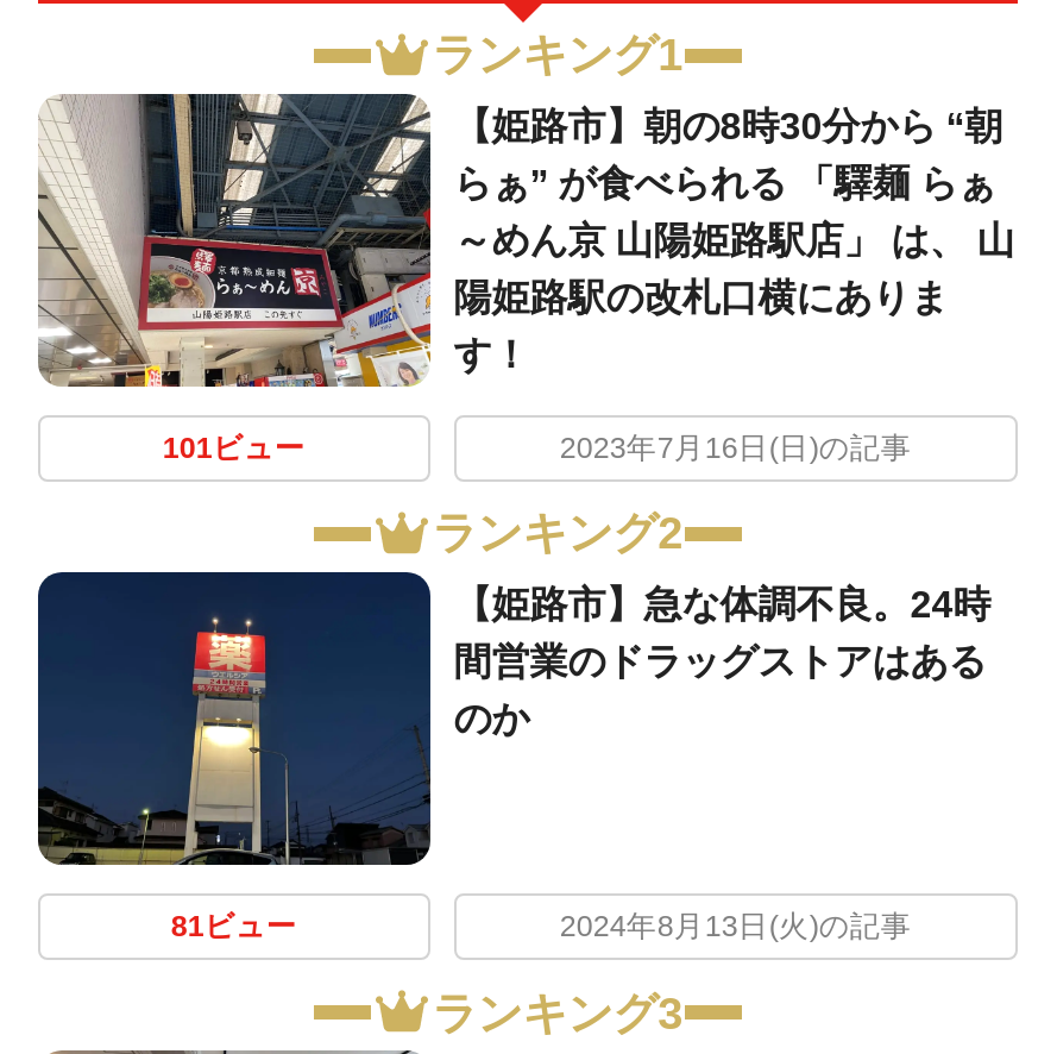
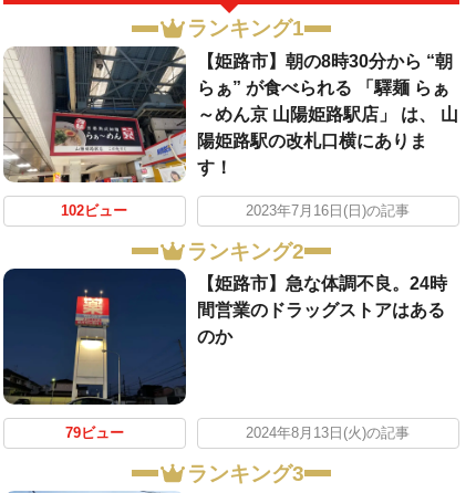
[162,432,305,465] 101ビュー -> [61,204,128,219] 102ビュー
[171,910,297,943] 81ビュー -> [65,426,124,441] 79ビュー

